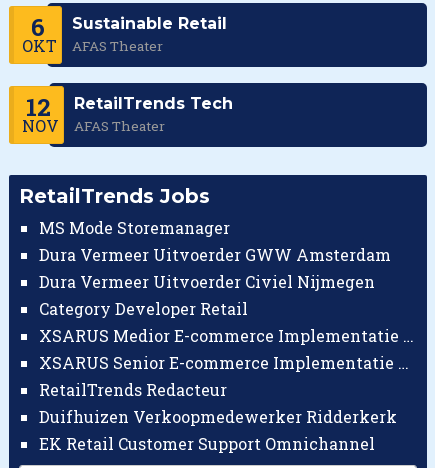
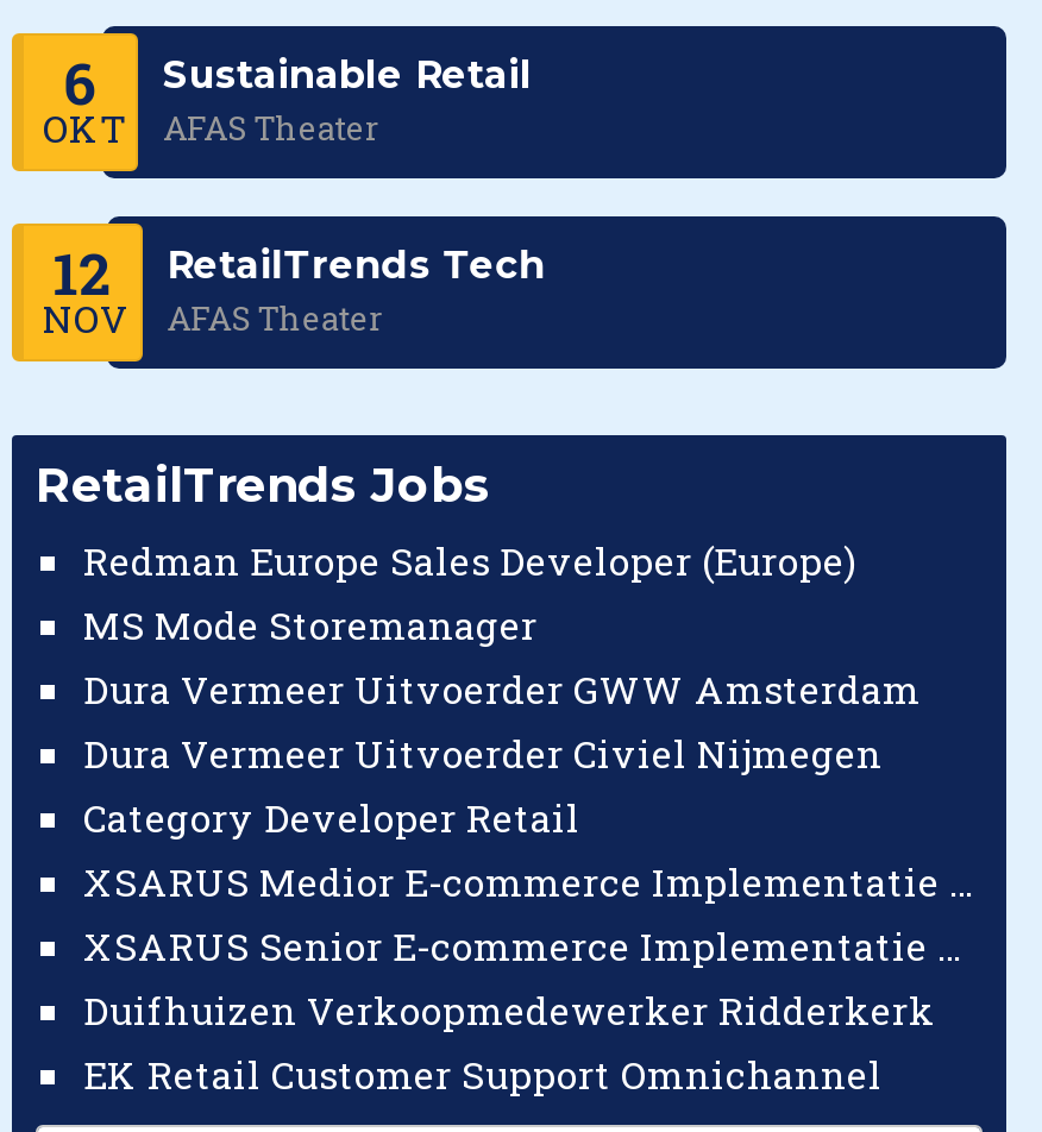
none -> [83,536,856,586] Redman Europe Sales Developer (Europe)
moved [39,217,391,319] -> [83,600,921,842]: MS Mode Storemanager | Dura Vermeer Uitvoerder GWW Amsterdam | Dura Vermeer Uitvoerder Civiel Nijmegen | Category Developer Retail
[39,379,227,400] RetailTrends Redacteur -> none

